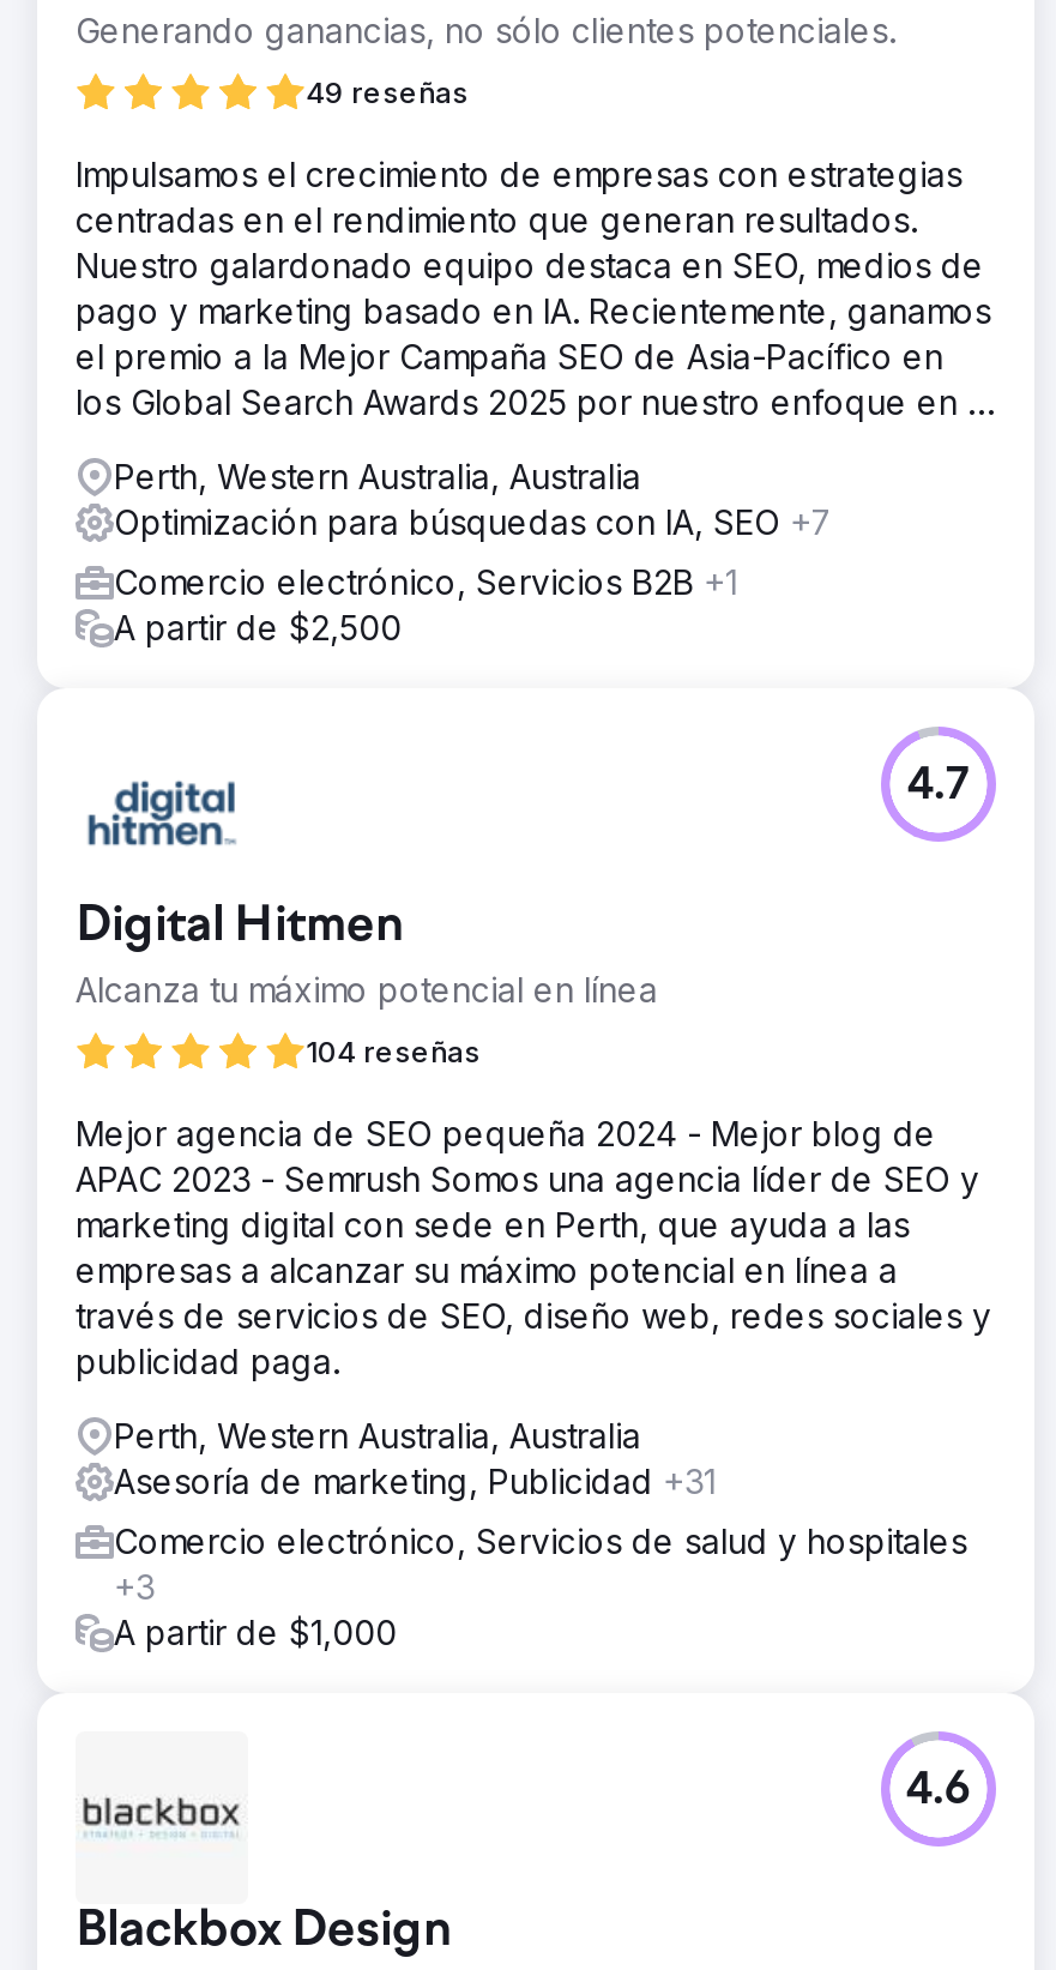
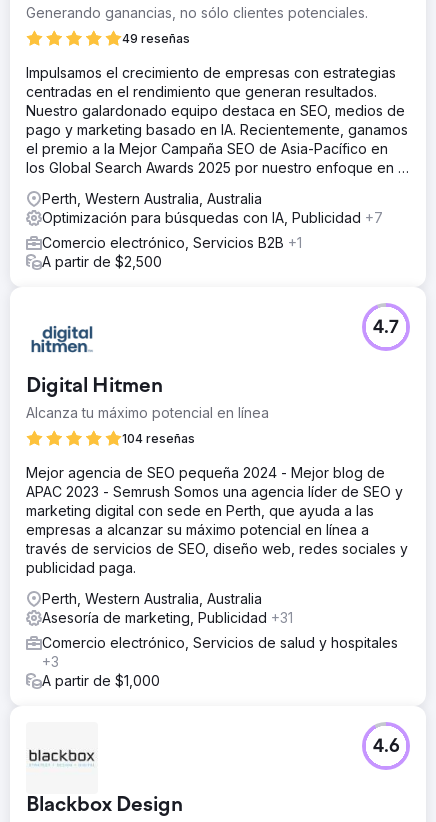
[114,501,833,542] Optimización para búsquedas con IA, SEO +7 -> [42,209,383,226] Optimización para búsquedas con IA, Publicidad +7

